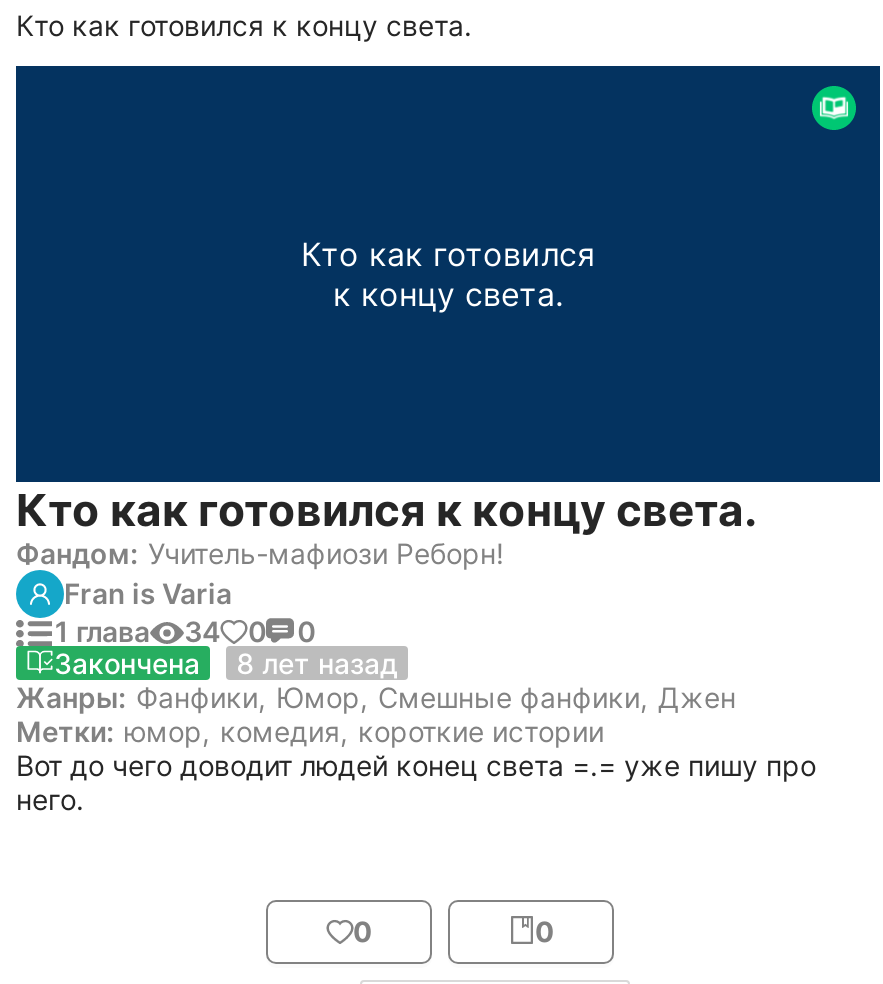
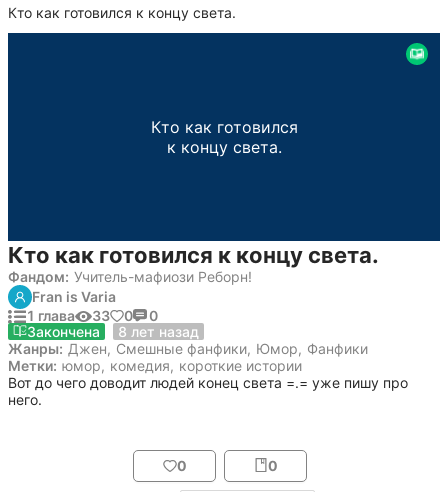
[52,614,315,648] 1 глава 34 0 0 -> [26,307,158,324] 1 глава 33 0 0
[16,680,736,714] Жанры: Фанфики, Юмор, Смешные фанфики, Джен -> [8,340,368,357] Жанры: Джен, Смешные фанфики, Юмор, Фанфики

